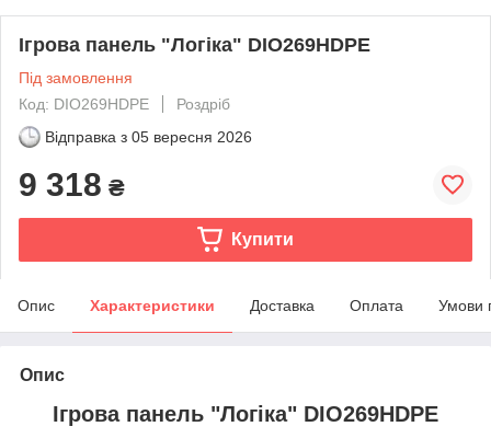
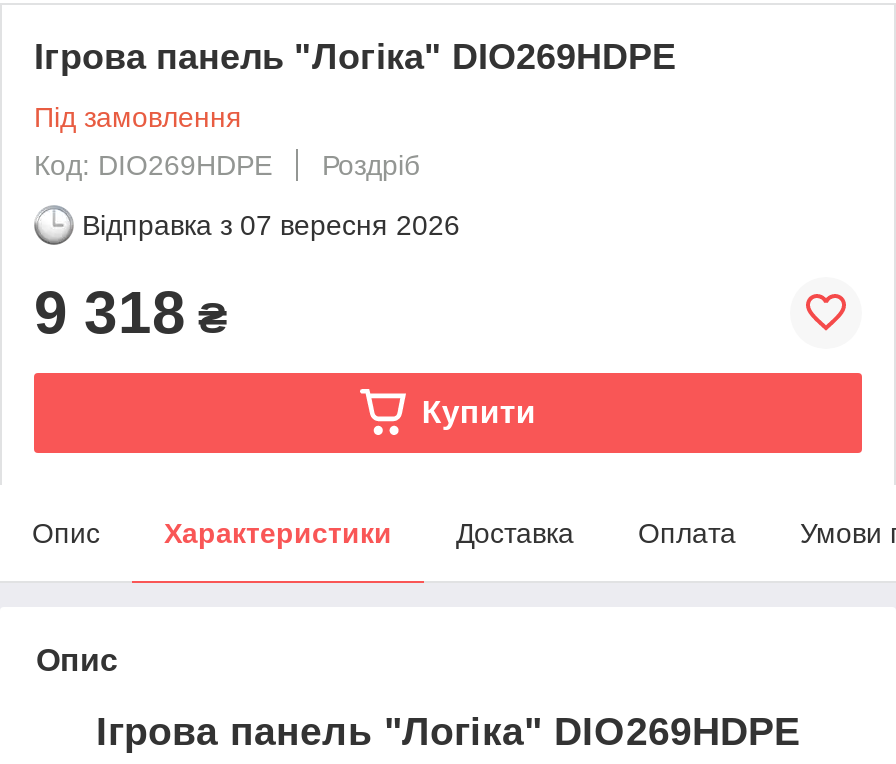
[45,128,252,145] Відправка з 05 вересня 2026 -> [82,209,460,241] Відправка з 07 вересня 2026

